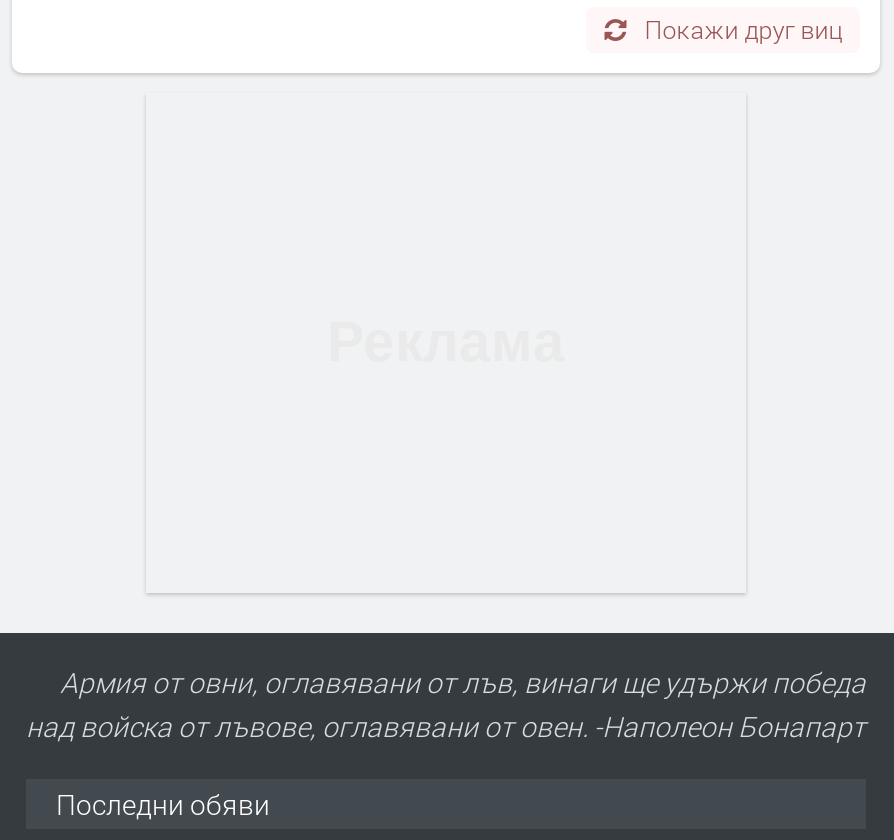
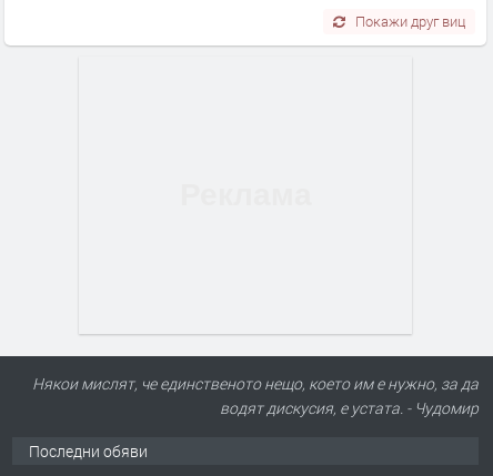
[26,662,866,744] Армия от овни, оглавявани от лъв, винаги ще удържи победа | над войска от лъвове, оглавявани от овен. -Наполеон Бонапарт -> [32,372,479,418] Някои мислят, че единственото нещо, което им е нужно, за да | водят дискусия, е устата. - Чудомир

